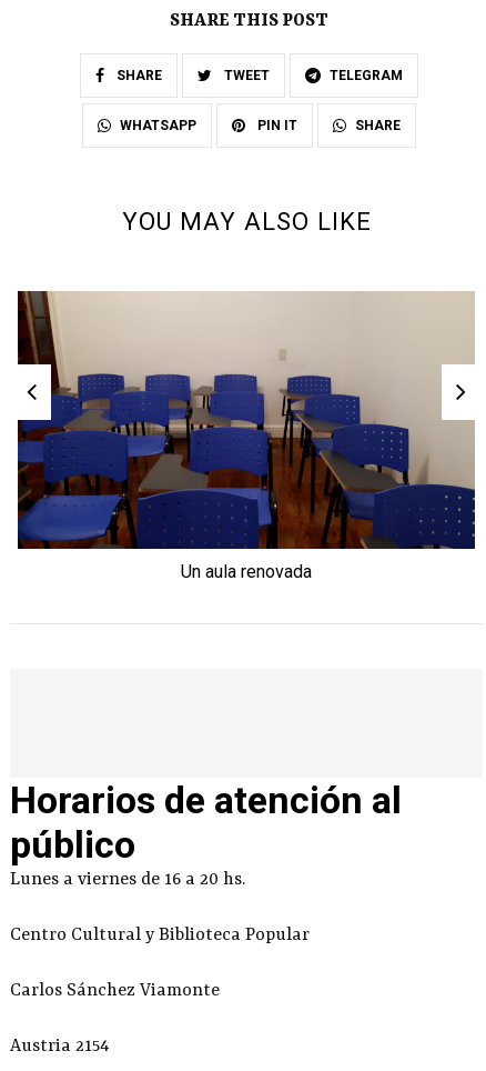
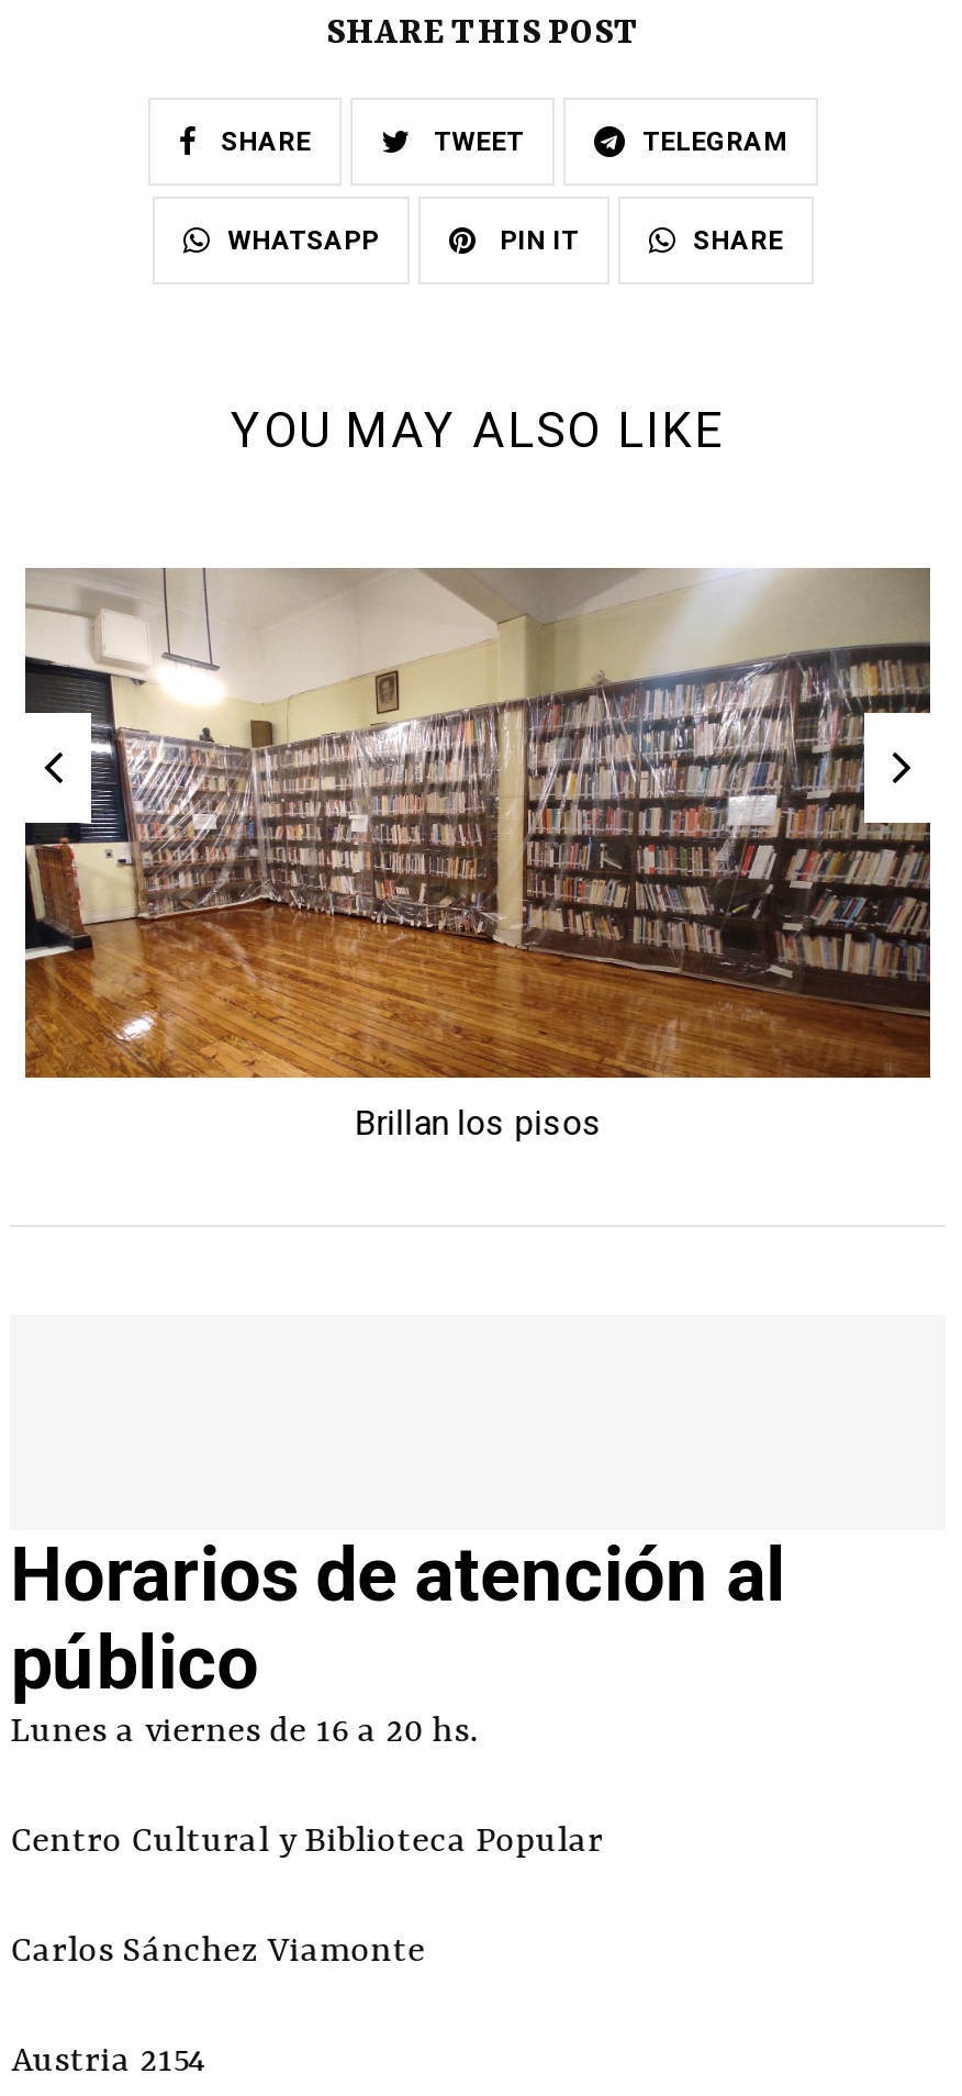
[17,291,475,583] [image] | Un aula renovada -> [23,568,932,1144] [image] | Brillan los pisos

